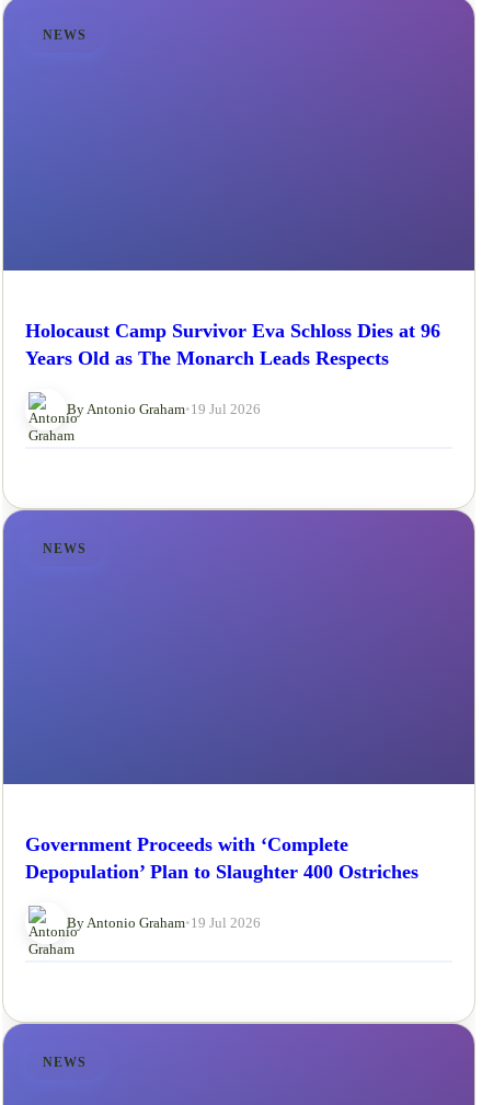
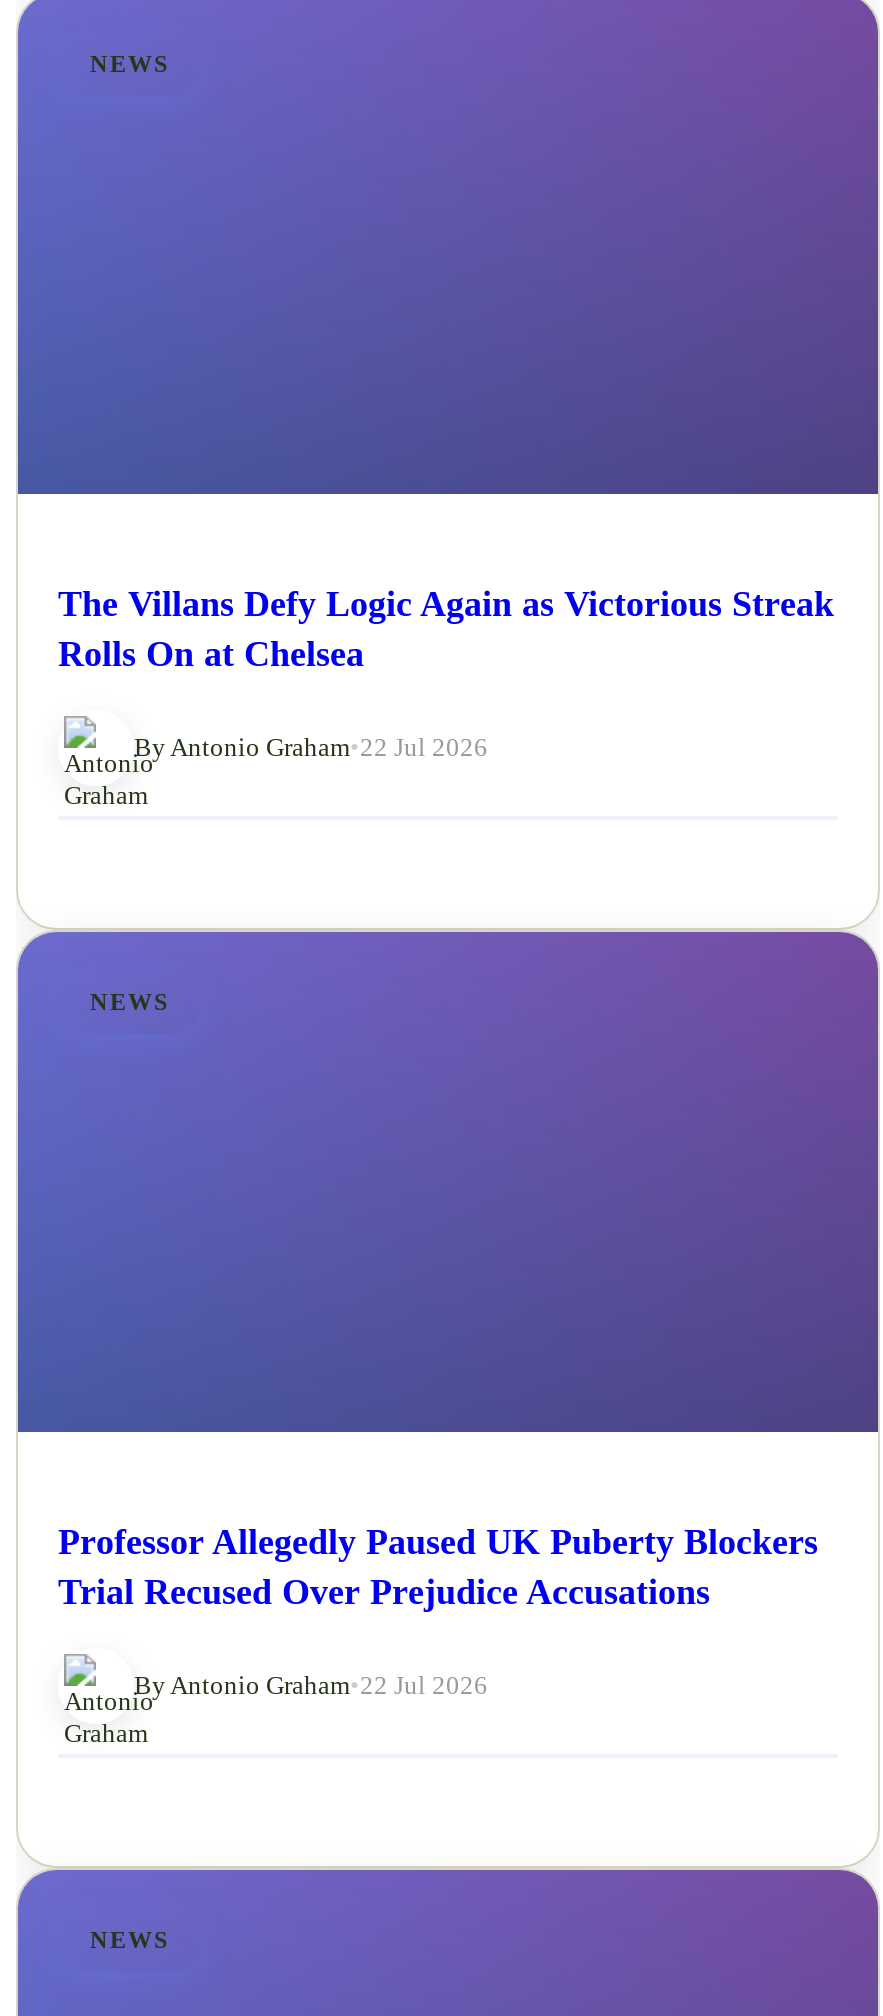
[25,320,440,369] Holocaust Camp Survivor Eva Schloss Dies at 96 | Years Old as The Monarch Leads Respects -> [58,584,834,674] The Villans Defy Logic Again as Victorious Streak | Rolls On at Chelsea
[67,401,261,417] By Antonio Graham • 19 Jul 2026 -> [134,732,488,762] By Antonio Graham • 22 Jul 2026
[25,834,418,883] Government Proceeds with ‘Complete | Depopulation’ Plan to Slaughter 400 Ostriches -> [58,1522,818,1612] Professor Allegedly Paused UK Puberty Blockers | Trial Recused Over Prejudice Accusations
[67,915,261,931] By Antonio Graham • 19 Jul 2026 -> [134,1670,488,1700] By Antonio Graham • 22 Jul 2026

